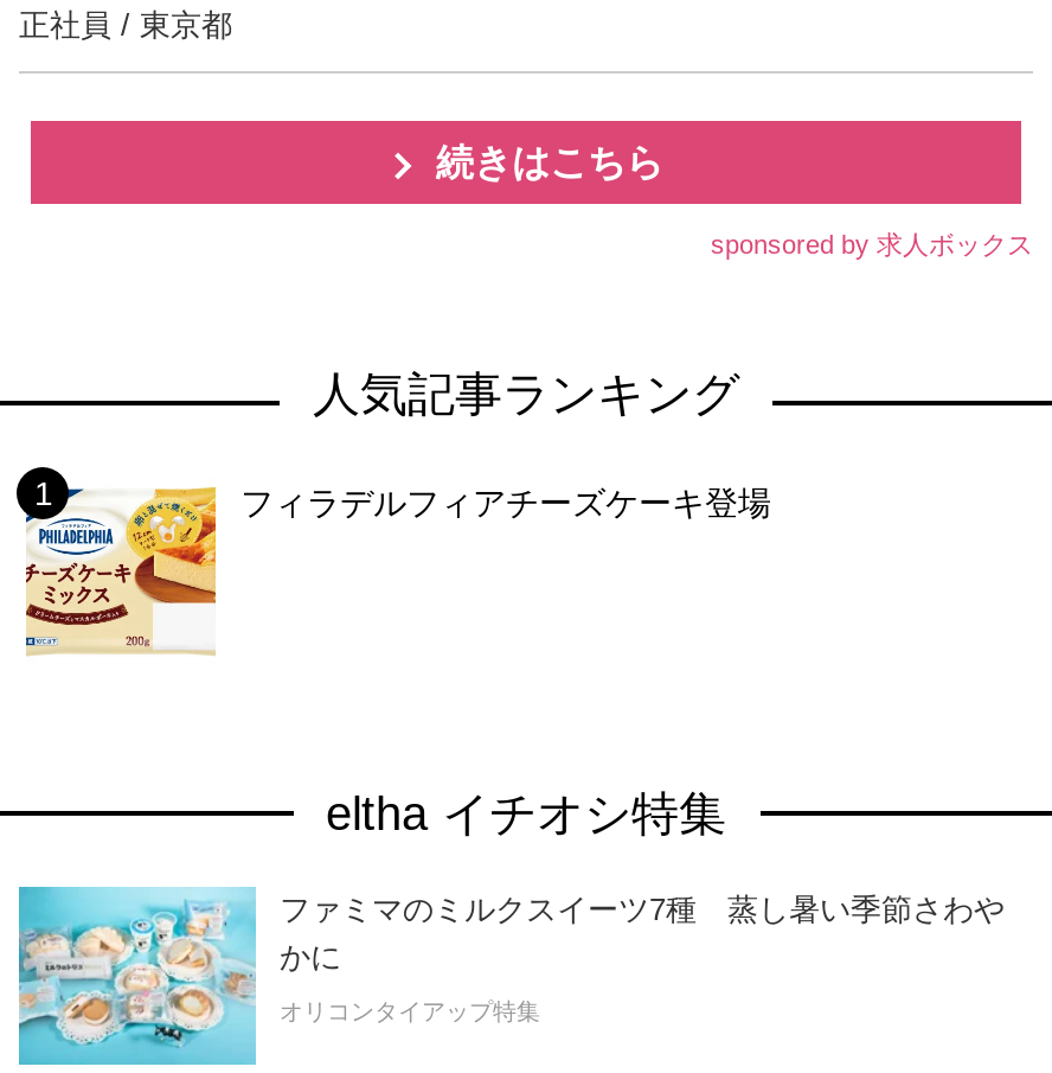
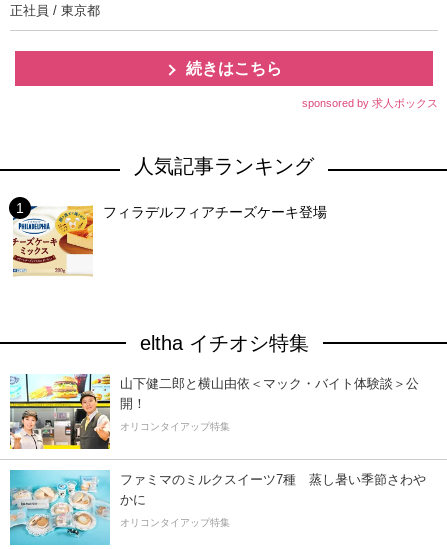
none -> [9,373,419,450] [image] | 山下健二郎と横山由依＜マック・バイト体験談＞公 | 開！ | オリコンタイアップ特集

